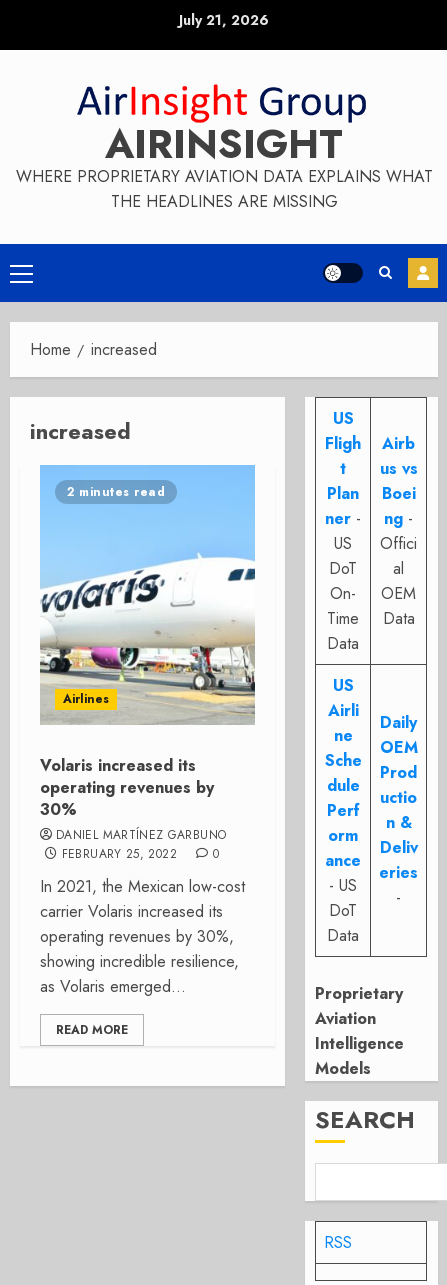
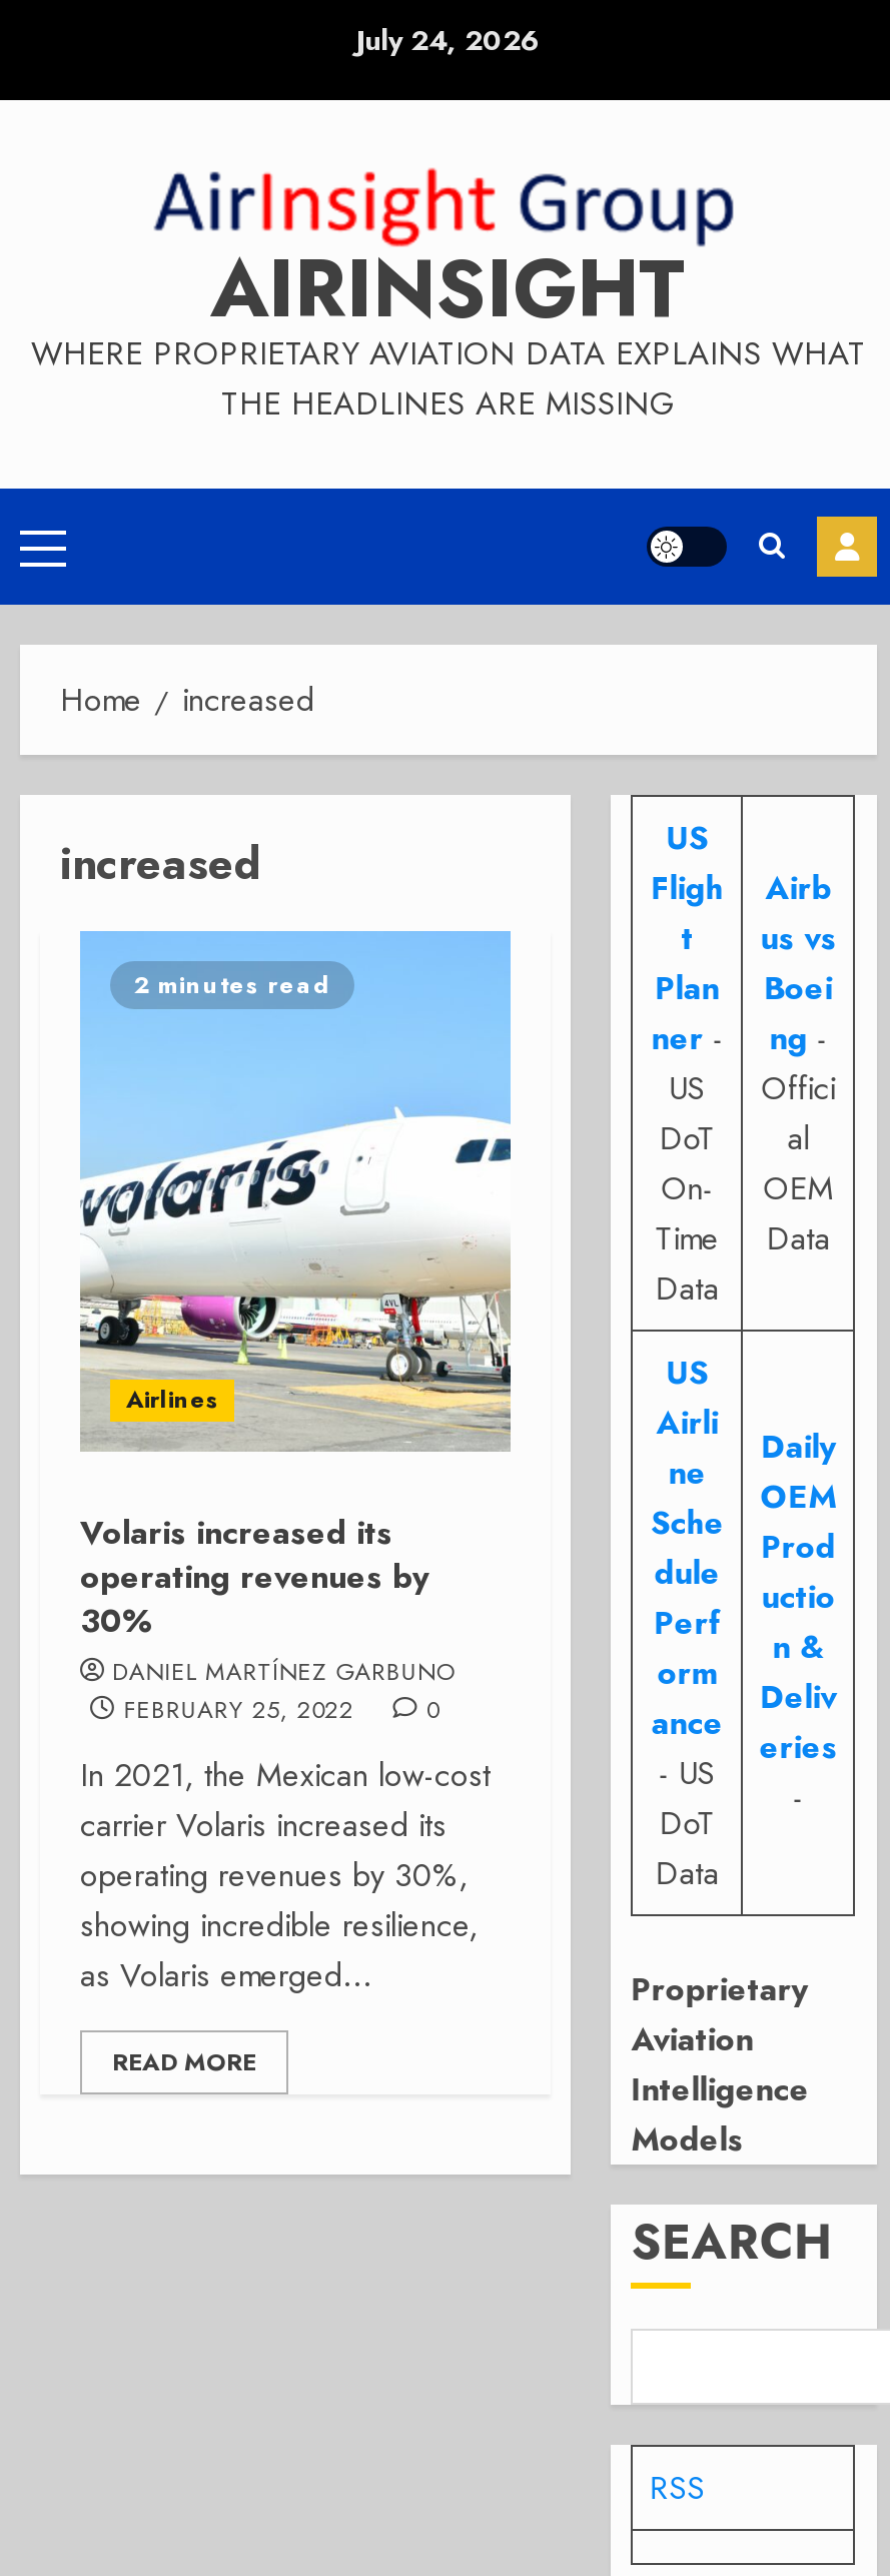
[179,10,269,30] July 21, 2026 -> [356,20,541,60] July 24, 2026

